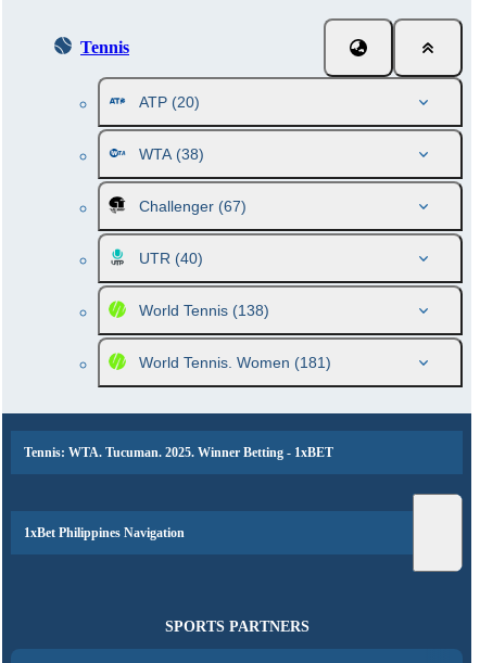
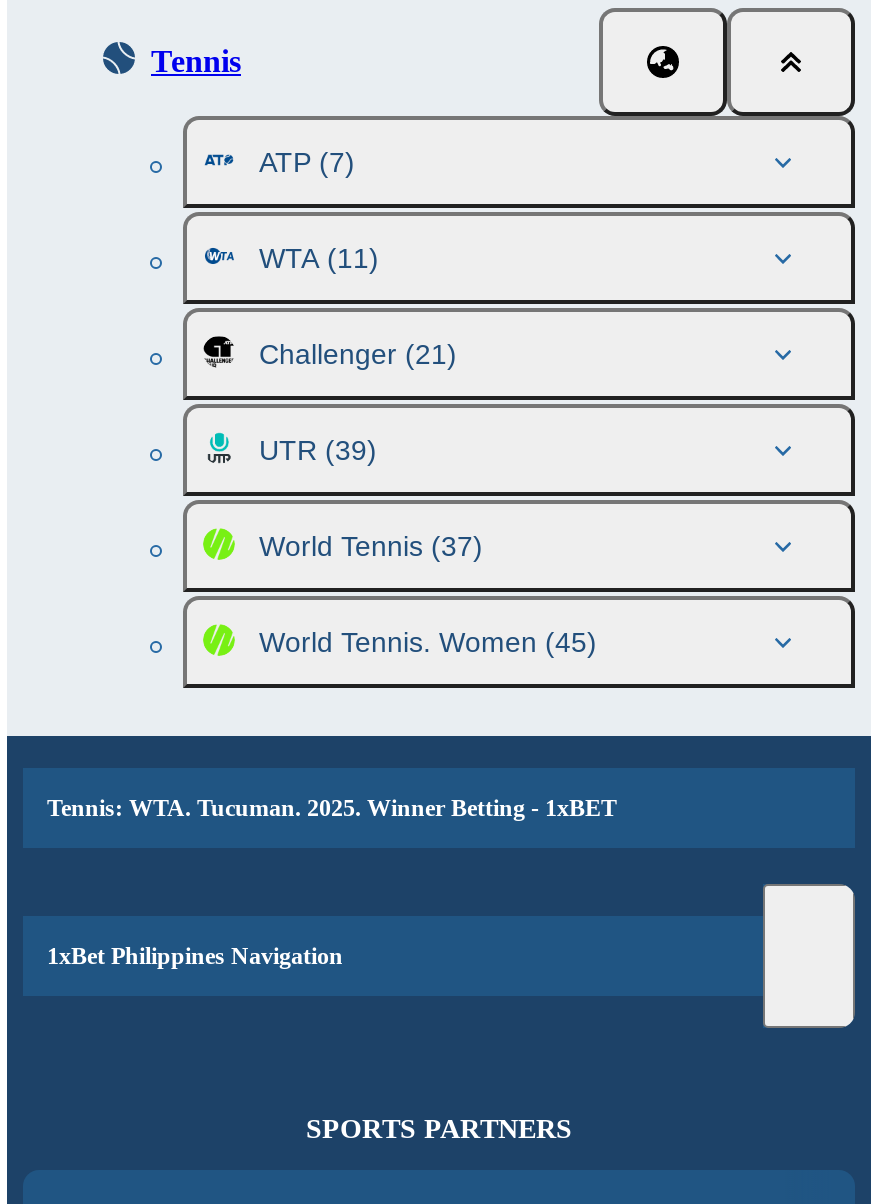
[139,93,200,111] ATP (20) -> [259,146,355,178] ATP (7)
[139,145,204,163] WTA (38) -> [259,242,379,274] WTA (11)
[139,197,247,215] Challenger (67) -> [259,338,457,370] Challenger (21)
[139,250,203,267] UTR (40) -> [259,434,377,466] UTR (39)
[139,302,269,319] World Tennis (138) -> [259,530,483,562] World Tennis (37)
[139,354,331,371] World Tennis. Women (181) -> [259,626,597,658] World Tennis. Women (45)

